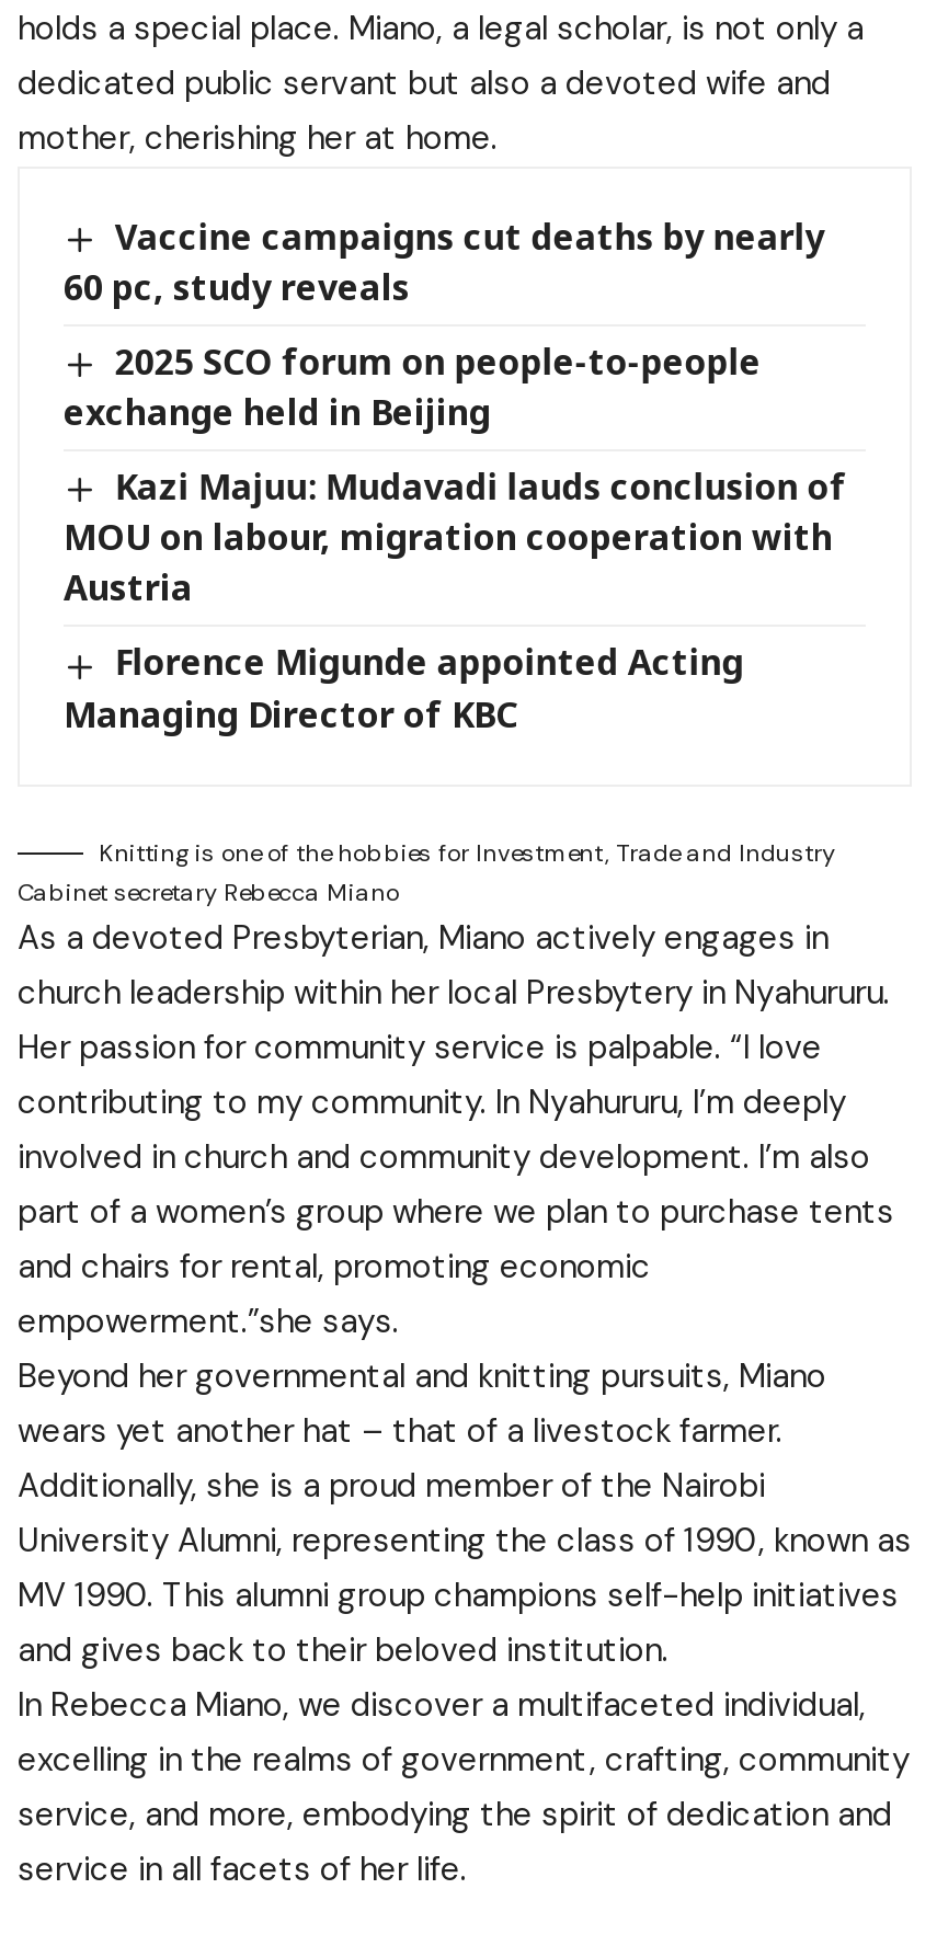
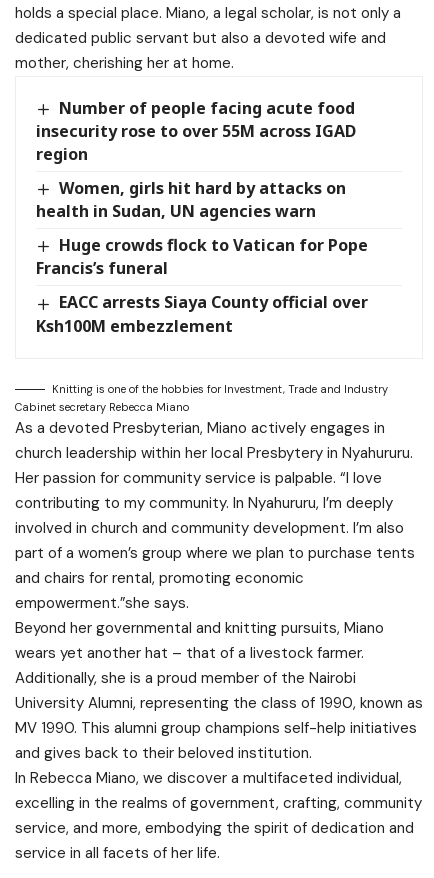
[64,213,825,311] Vaccine campaigns cut deaths by nearly | 60 pc, study reveals -> [36,97,356,165] Number of people facing acute food | insecurity rose to over 55M across IGAD | region
[64,338,761,437] 2025 SCO forum on people-to-people | exchange held in Beijing -> [36,177,346,222] Women, girls hit hard by attacks on | health in Sudan, UN agencies warn
[64,463,847,612] Kazi Majuu: Mudavadi lauds conclusion of | MOU on labour, migration cooperation with | Austria -> [36,234,368,279] Huge crowds flock to Vatican for Pope | Francis’s funeral
[64,639,744,737] Florence Migunde appointed Acting | Managing Director of KBC -> [36,291,368,336] EACC arrests Siaya County official over | Ksh100M embezzlement

